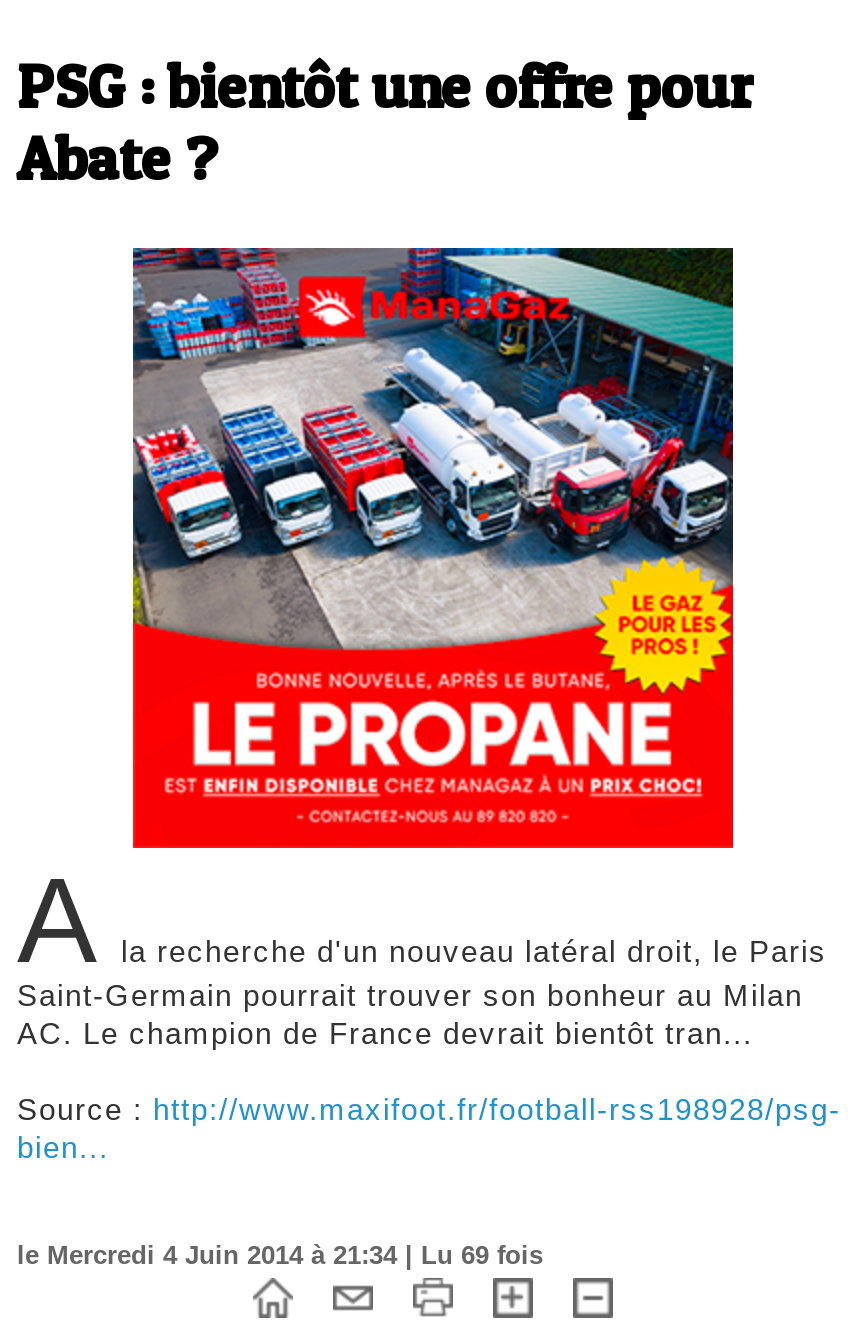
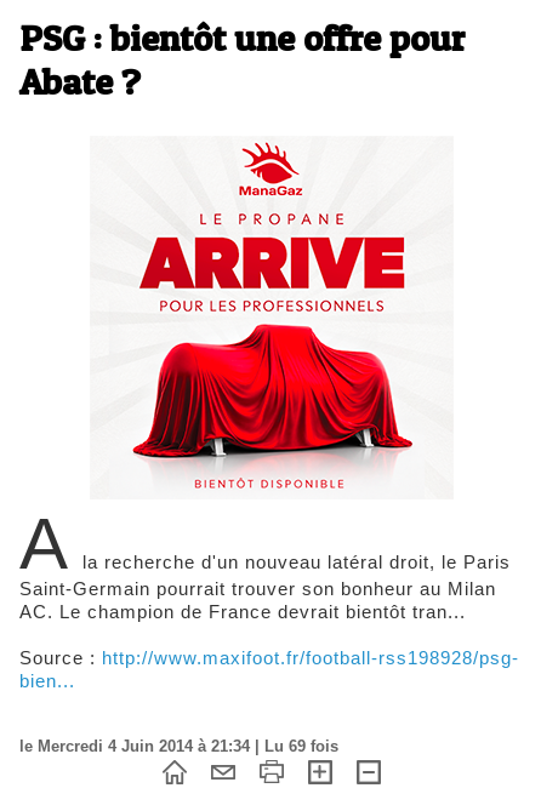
[131,246,735,850] [image] -> [90,136,454,499] [image]

